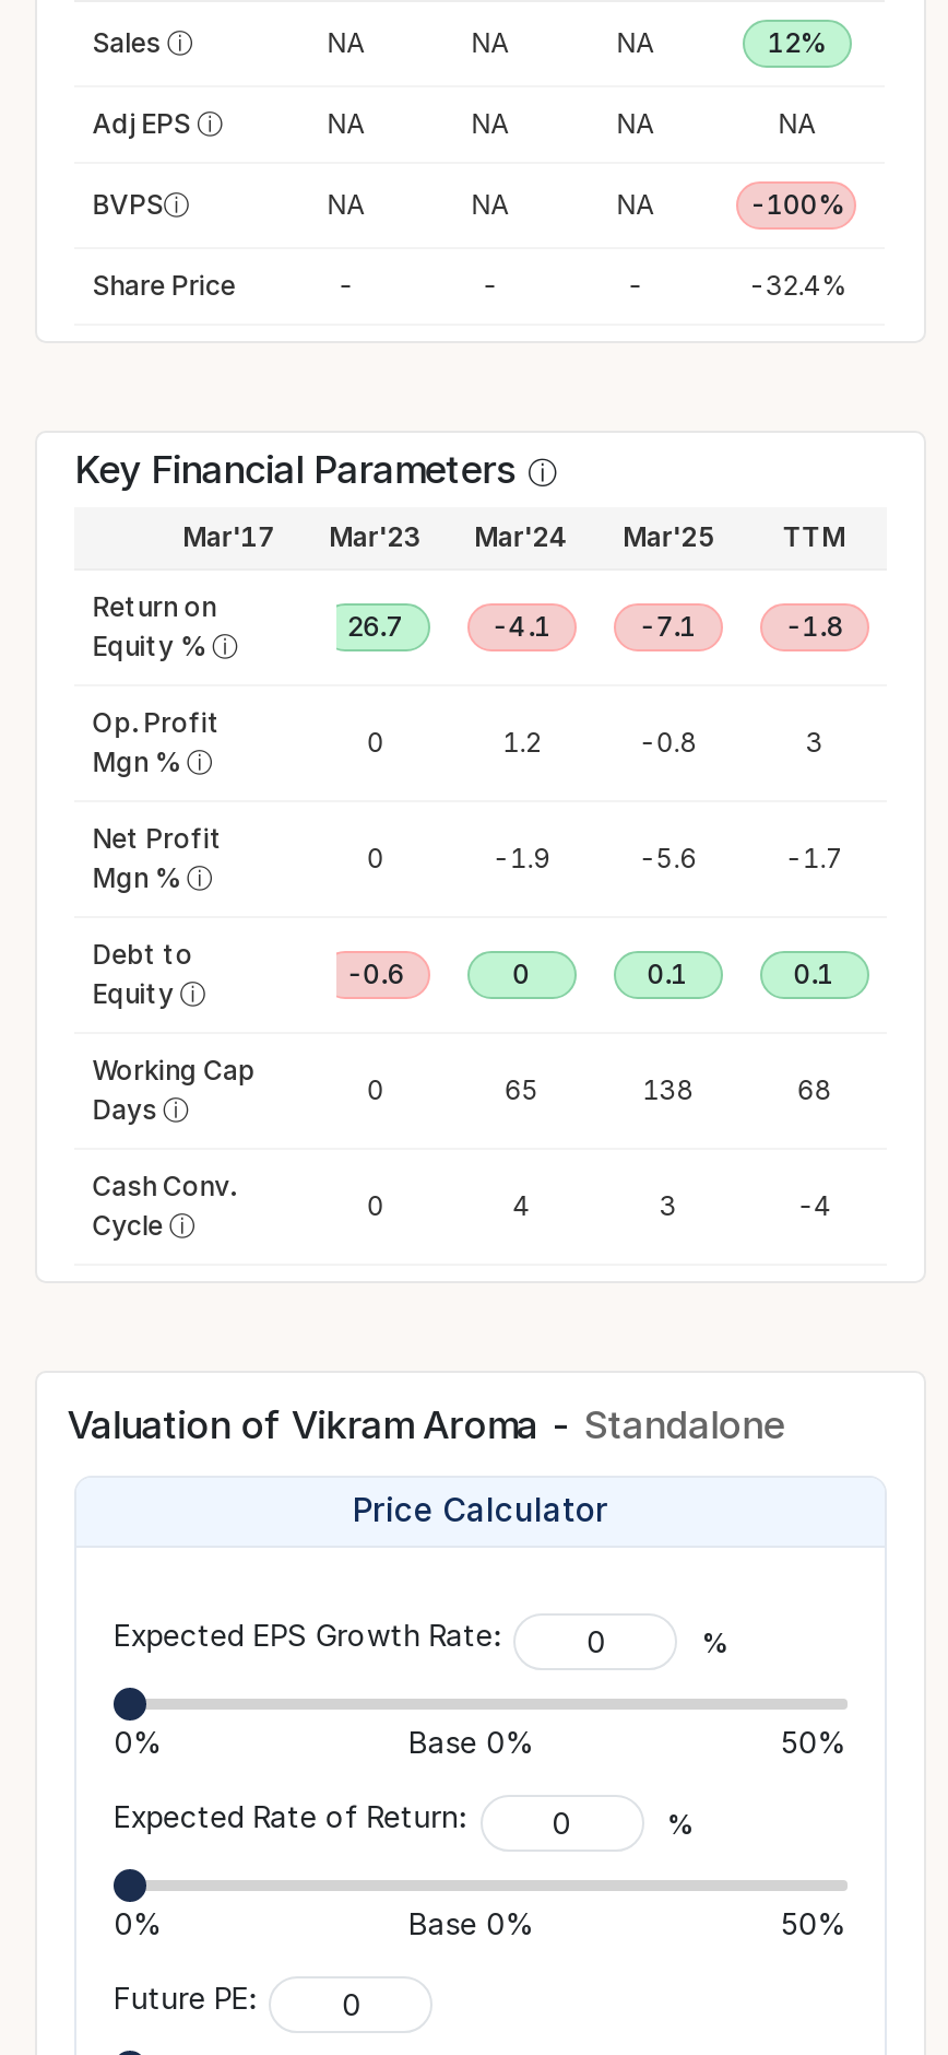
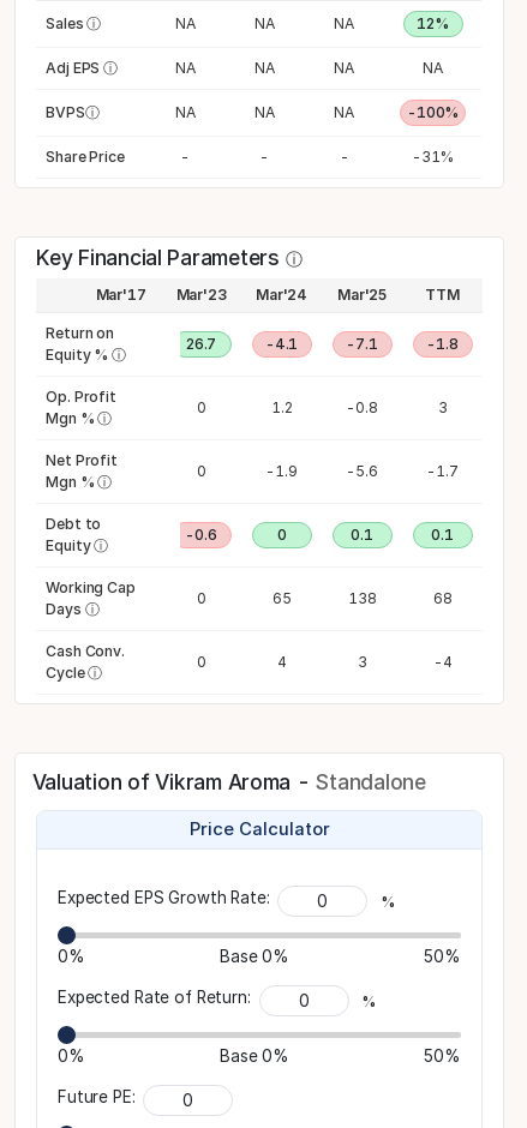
[748,269,845,302] -32.4% -> [412,148,454,166] -31%

